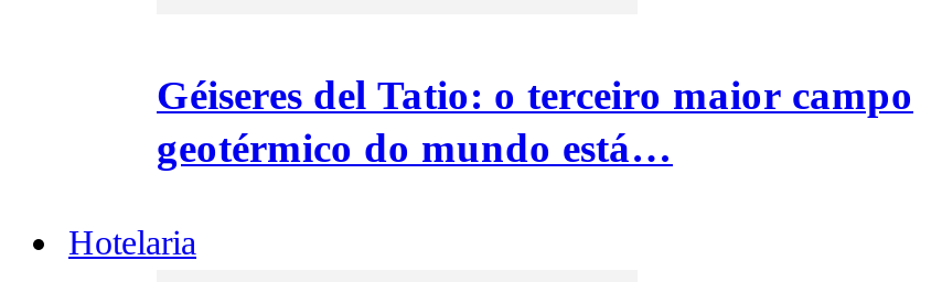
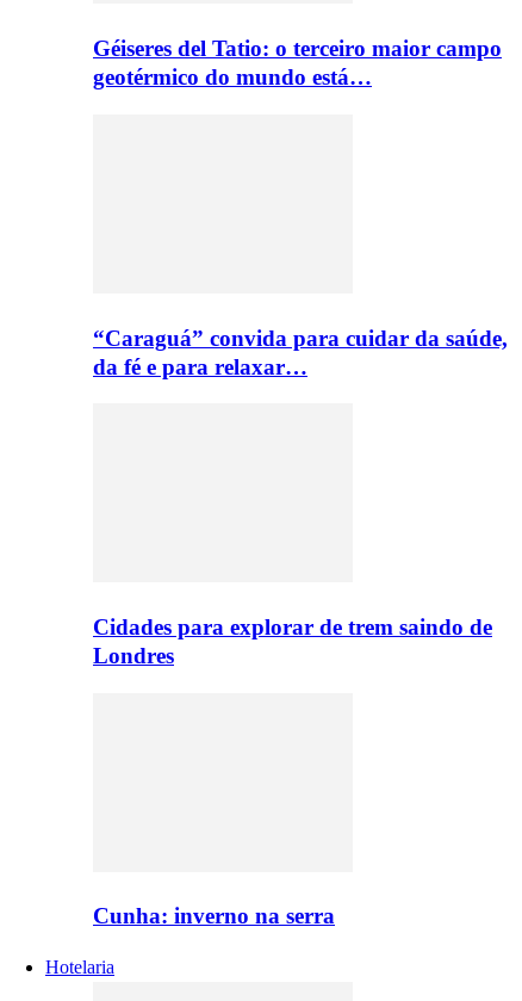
none -> [93,325,508,379] “Caraguá” convida para cuidar da saúde, | da fé e para relaxar…
none -> [93,614,492,668] Cidades para explorar de trem saindo de | Londres
none -> [93,904,335,929] Cunha: inverno na serra

